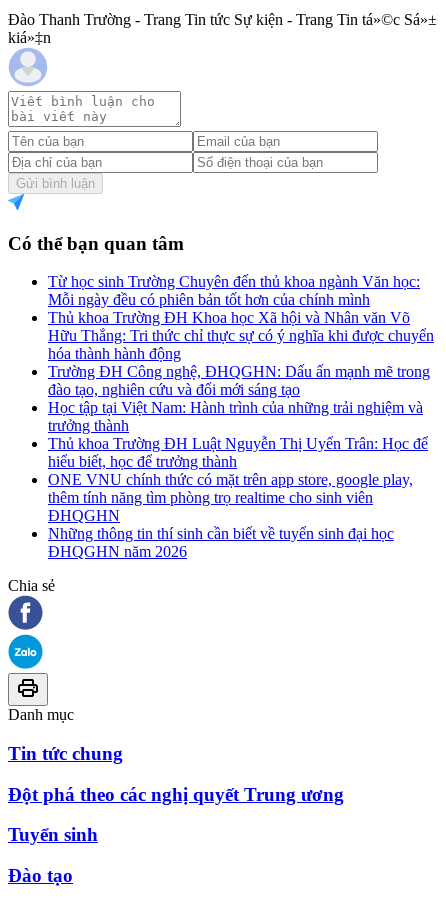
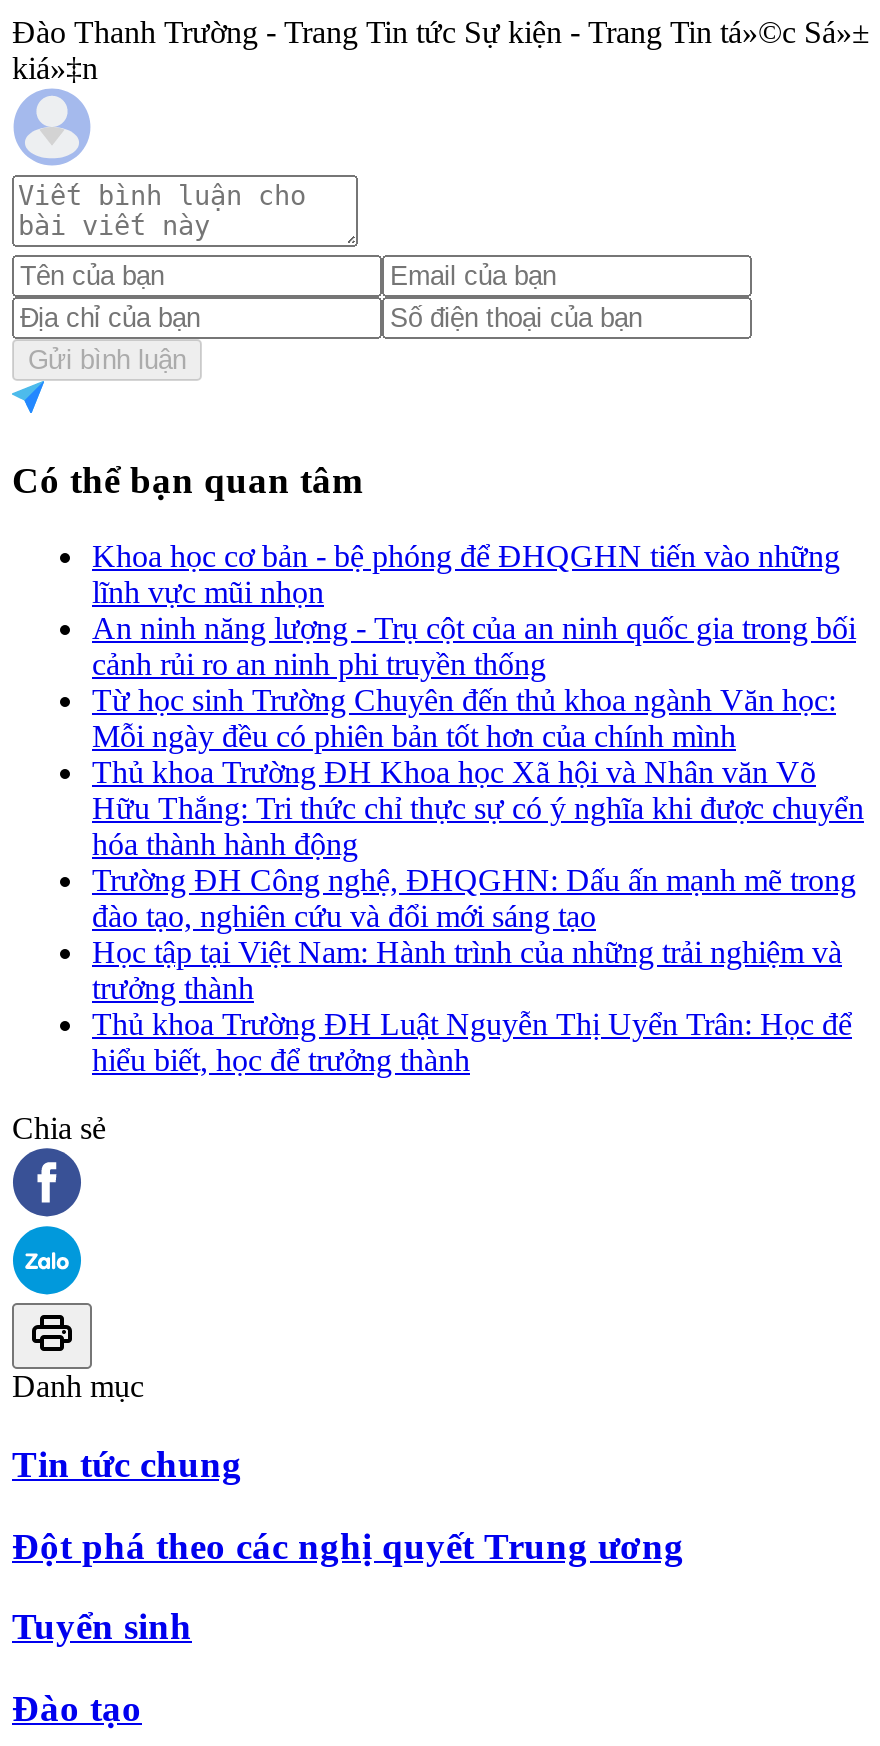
none -> [92,539,856,681] Khoa học cơ bản - bệ phóng để ĐHQGHN tiến vào những | lĩnh vực mũi nhọn | An ninh năng lượng - Trụ cột của an ninh quốc gia trong bối | cảnh rủi ro an ninh phi truyền thống
moved [48,273,434,470] -> [92,683,864,1077]: Từ học sinh Trường Chuyên đến thủ khoa ngành Văn học: | Mỗi ngày đều có phiên bản tốt hơn của chính mình | Thủ khoa Trường ĐH Khoa học Xã hội và Nhân văn Võ | ... | Thủ khoa Trường ĐH Luật Nguyễn Thị Uyển Trân: Học để | hiểu biết, học để trưởng thành
[48,471,413,560] ONE VNU chính thức có mặt trên app store, google play, | thêm tính năng tìm phòng trọ realtime cho sinh viên | ĐHQGHN | Những thông tin thí sinh cần biết về tuyển sinh đại học | ĐHQGHN năm 2026 -> none

